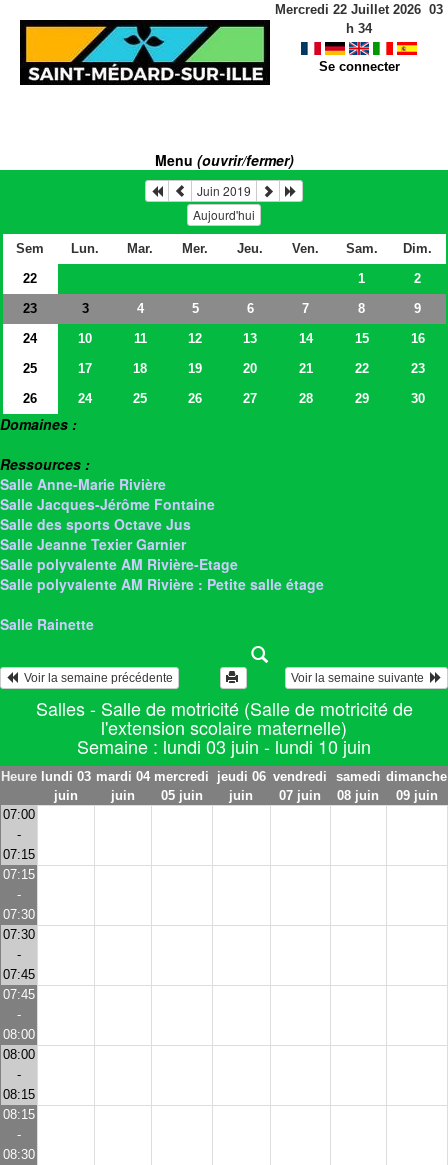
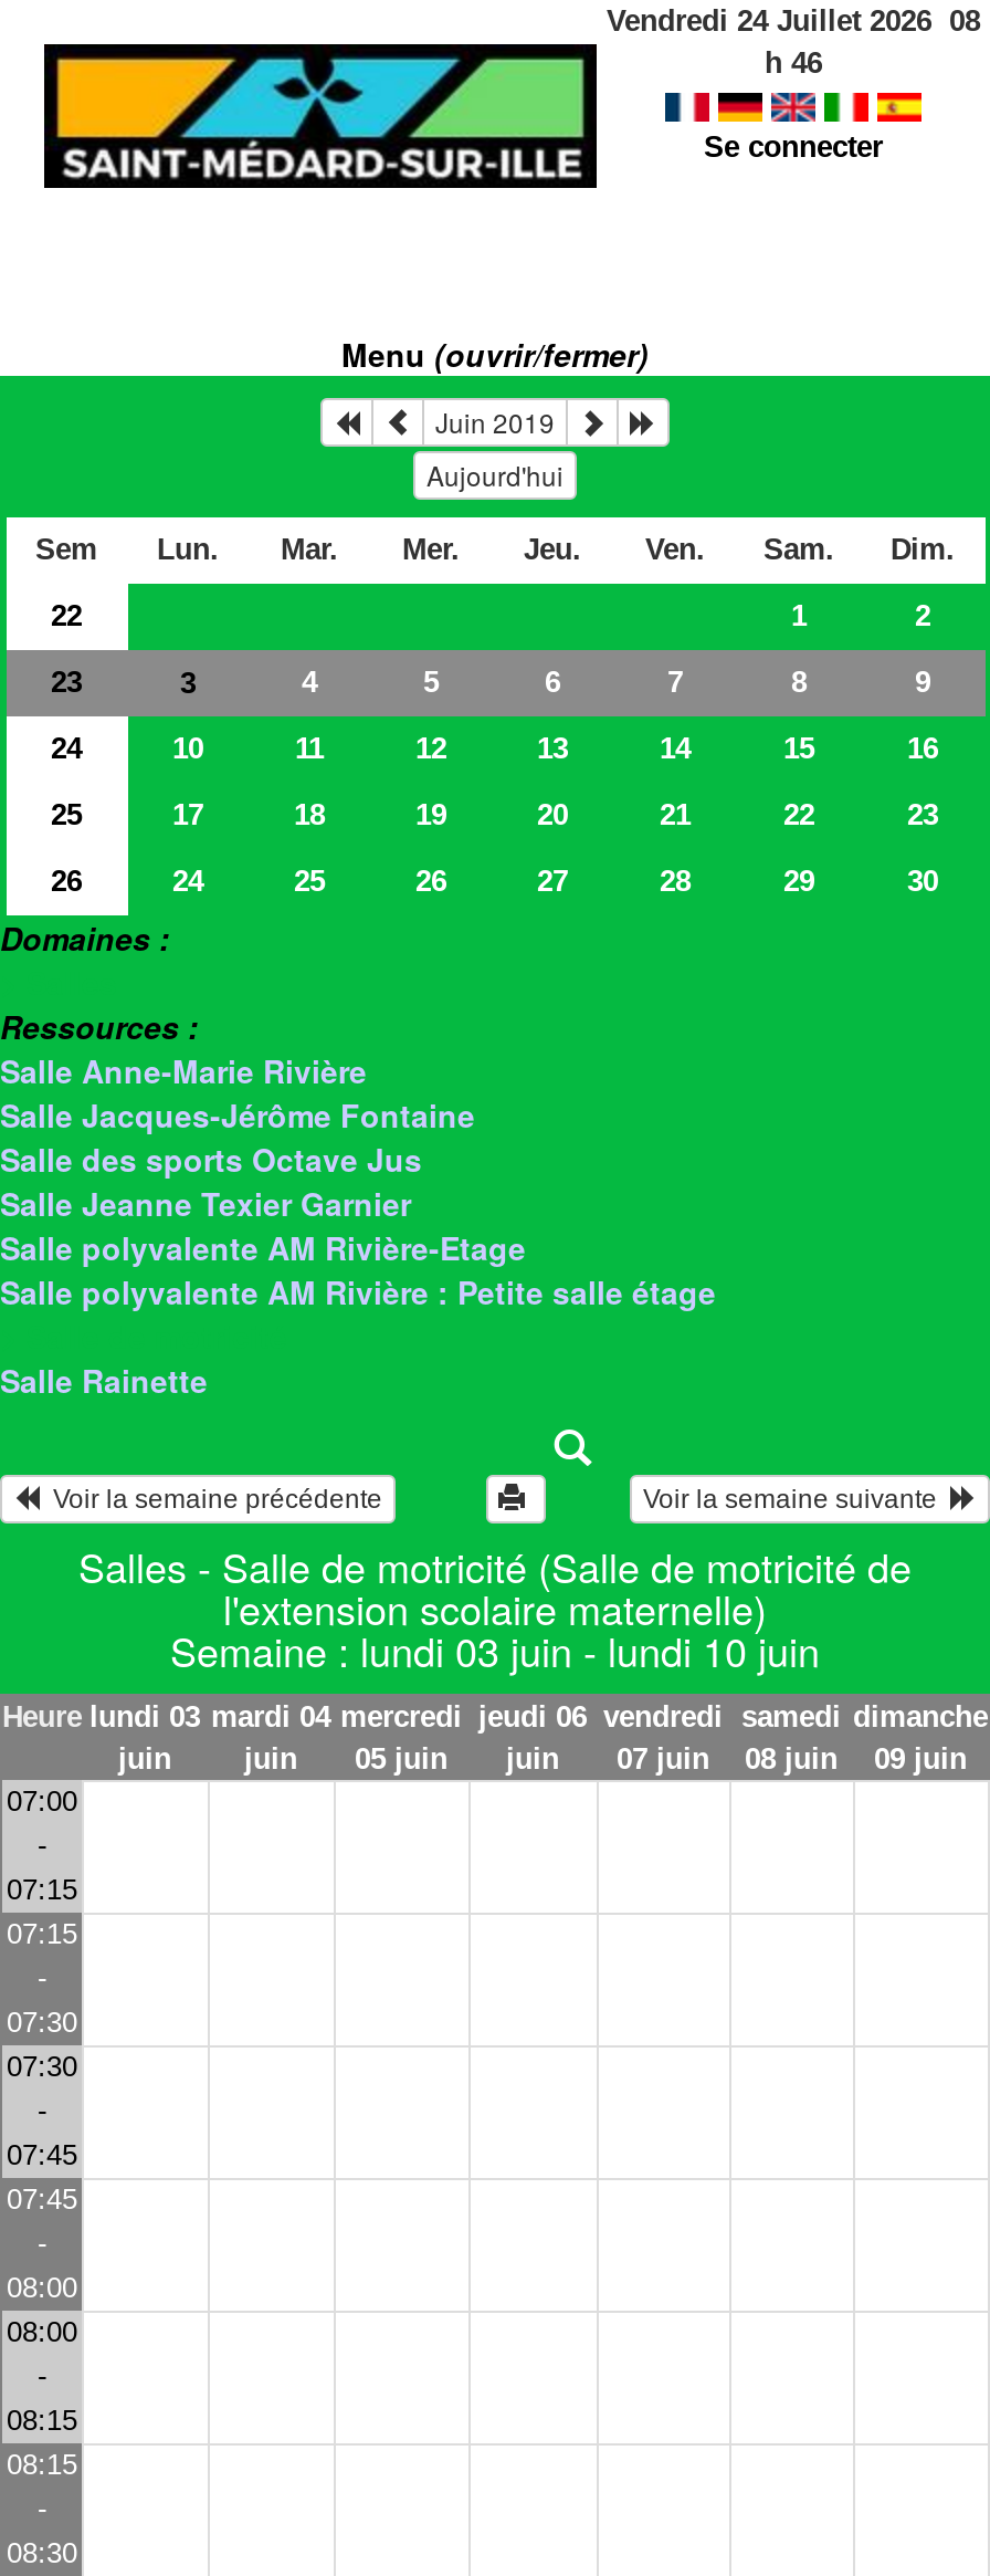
[275,2,443,17] Mercredi 22 Juillet 2026 03 -> [607,4,980,38] Vendredi 24 Juillet 2026 08
[346,21,372,36] h 34 -> [765,46,822,80] h 46

